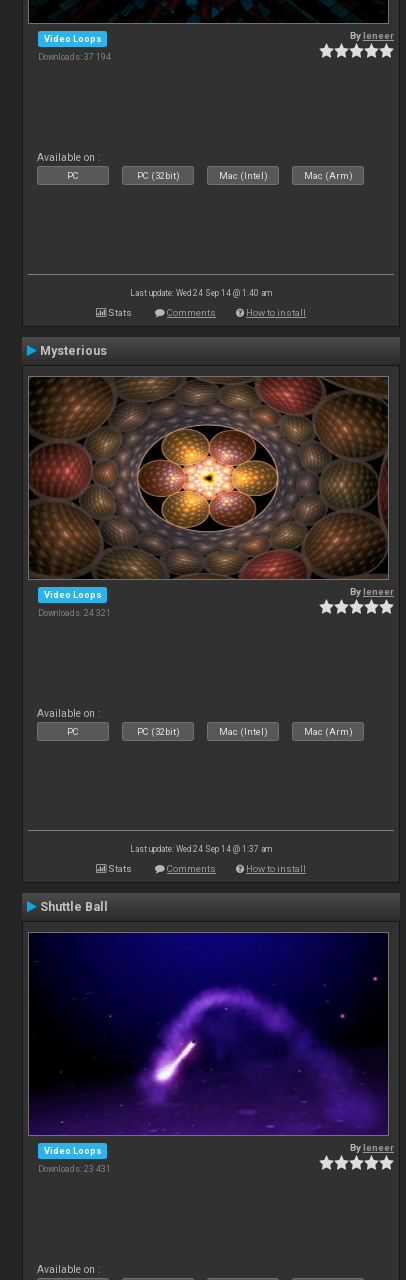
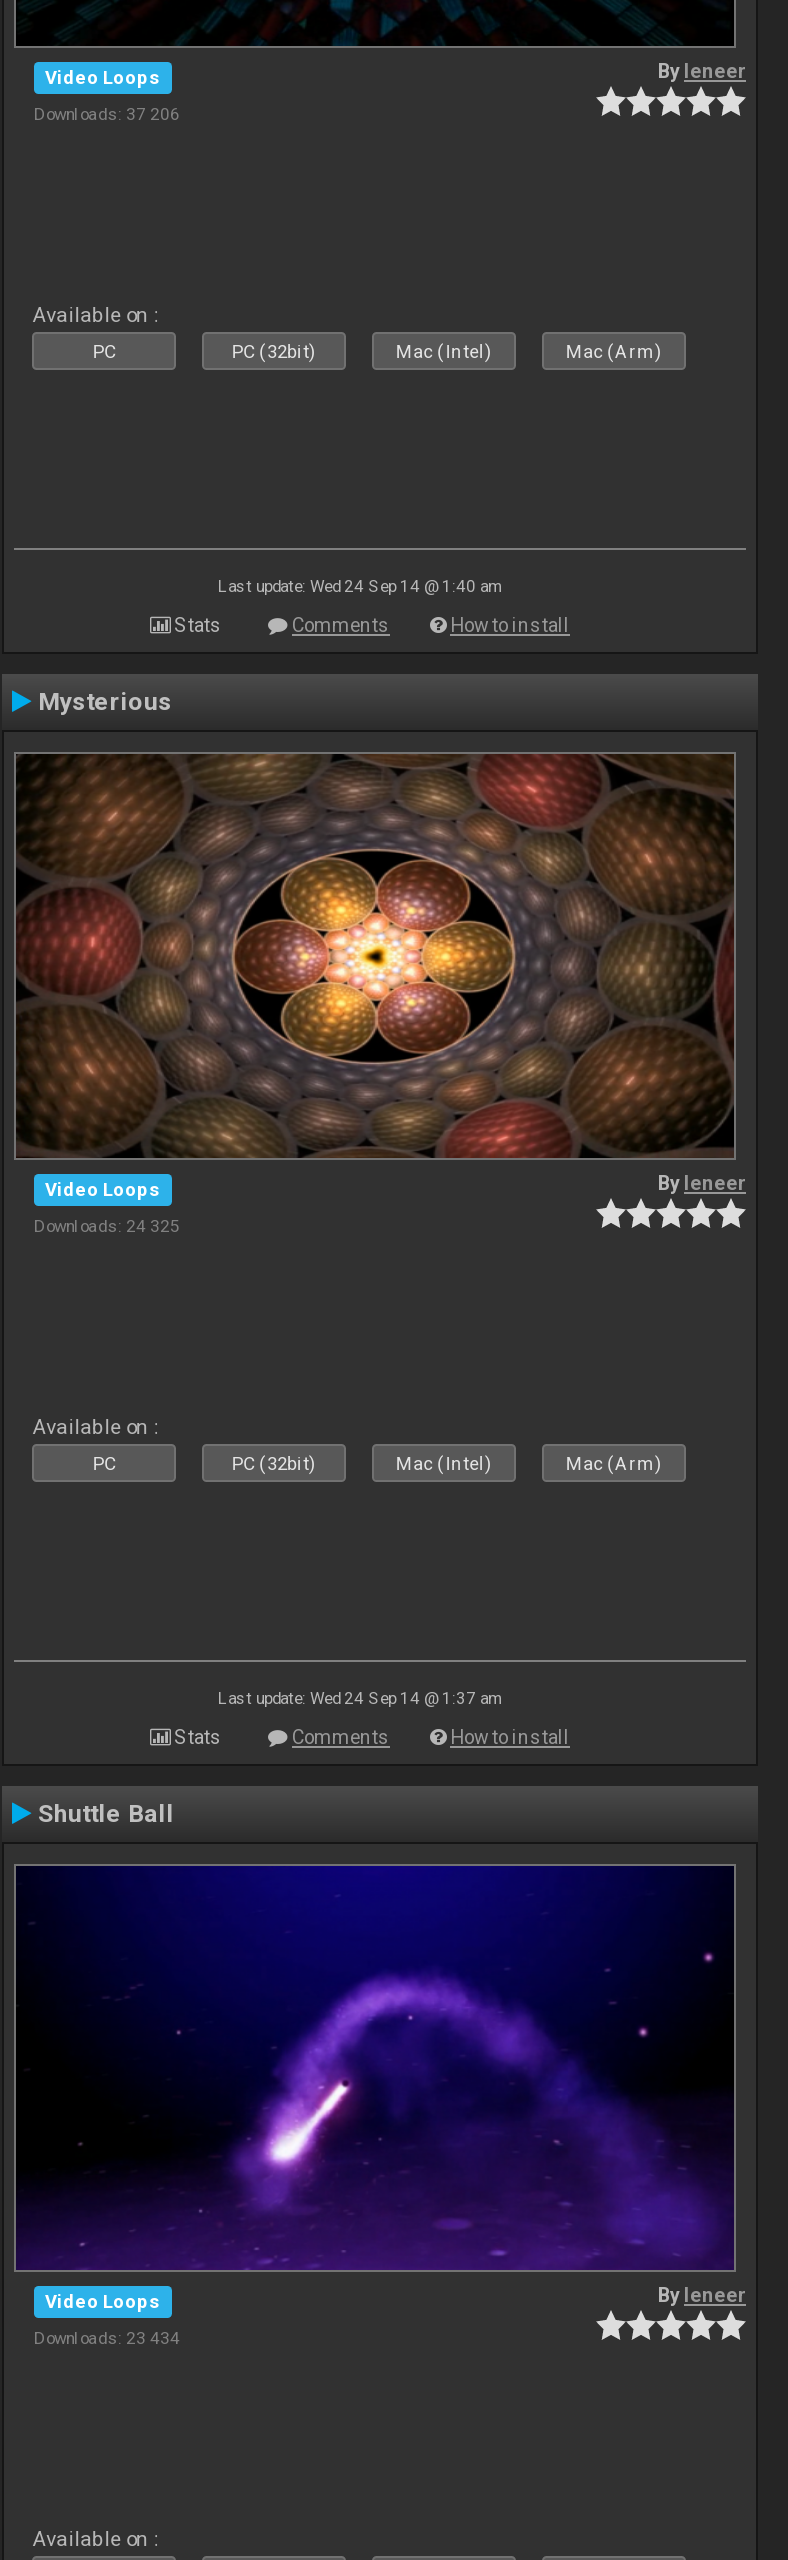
[38,52,111,62] Downloads: 37 194 -> [34,103,180,123] Downloads: 37 206
[38,608,111,618] Downloads: 24 321 -> [34,1215,180,1235] Downloads: 24 325
[38,1164,111,1174] Downloads: 23 431 -> [34,2327,180,2347] Downloads: 23 434

